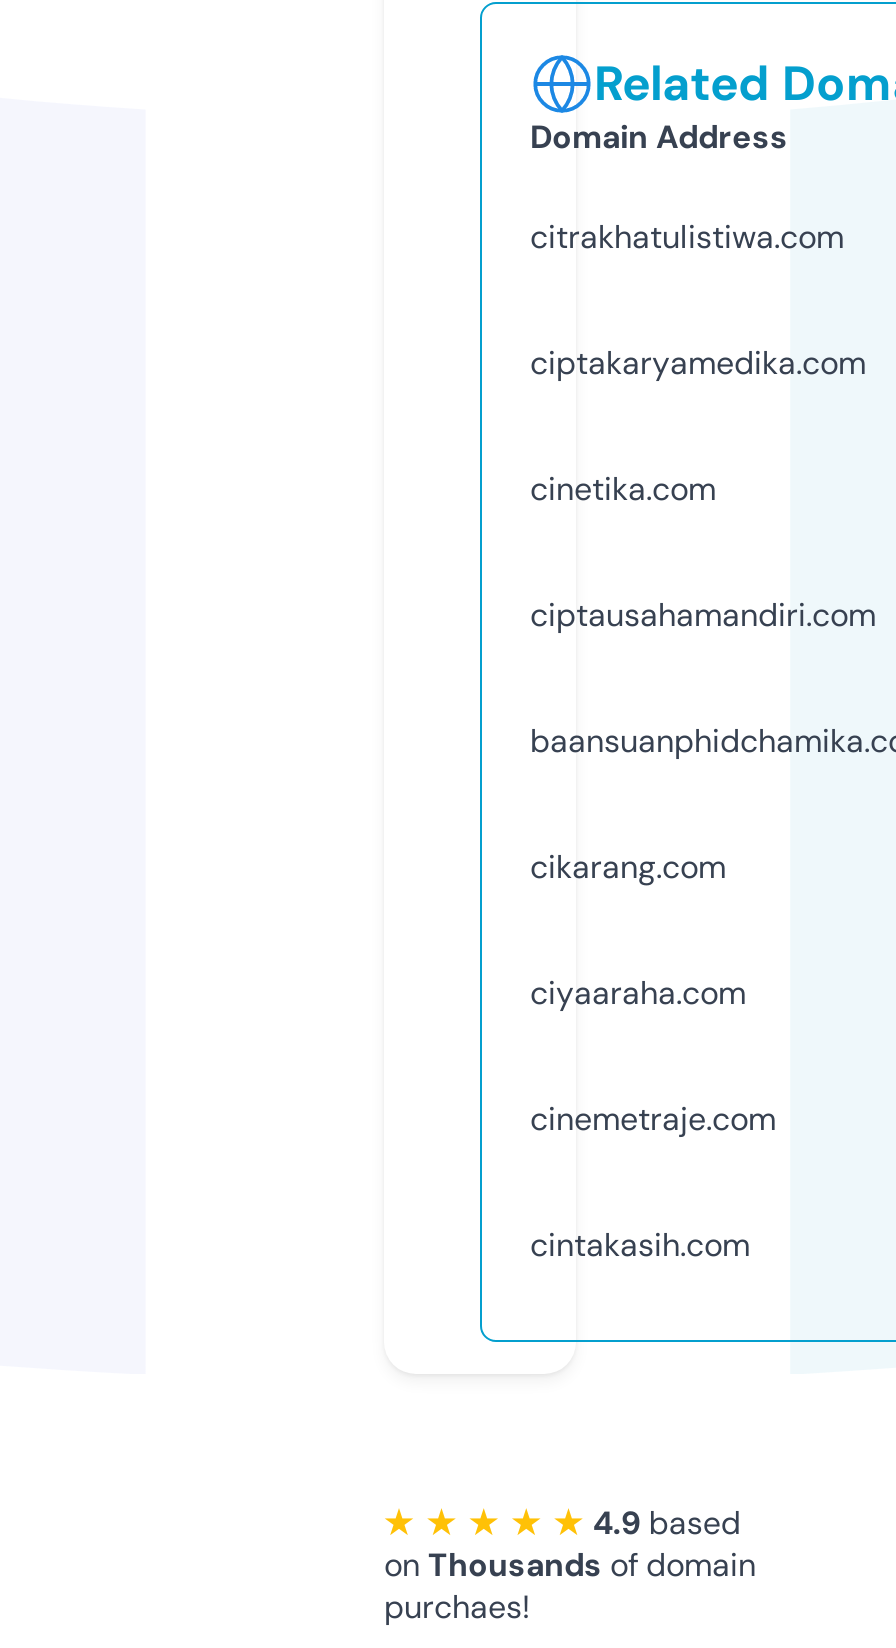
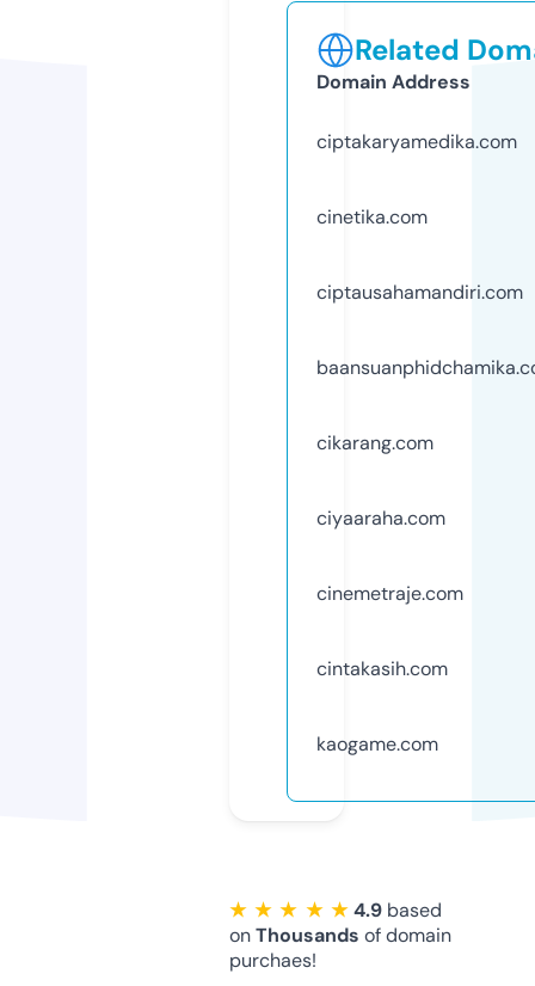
[530,216,844,258] citrakhatulistiwa.com -> none
moved [530,342,876,1266] -> [316,129,523,681]: ciptakaryamedika.com | cinetika.com | ciptausahamandiri.com | cikarang.com | ciyaaraha.com | cinemetraje.com | cintakasih.com
none -> [316,731,438,756] kaogame.com

